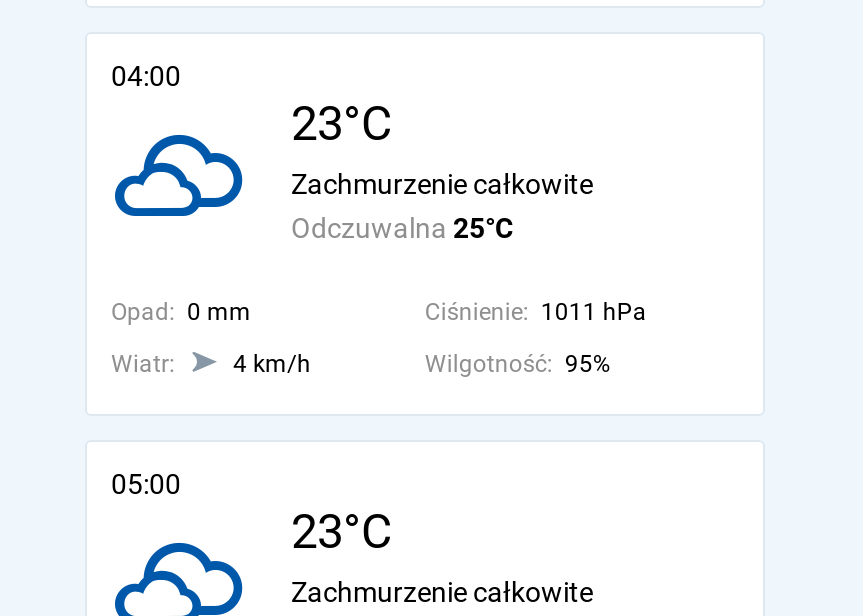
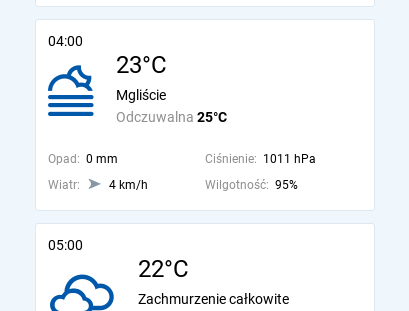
[111,124,593,226] [image] | Zachmurzenie całkowite -> [47,64,166,117] [image] | Mgliście
[291,504,393,560] 23°C -> [138,255,189,283] 22°C

